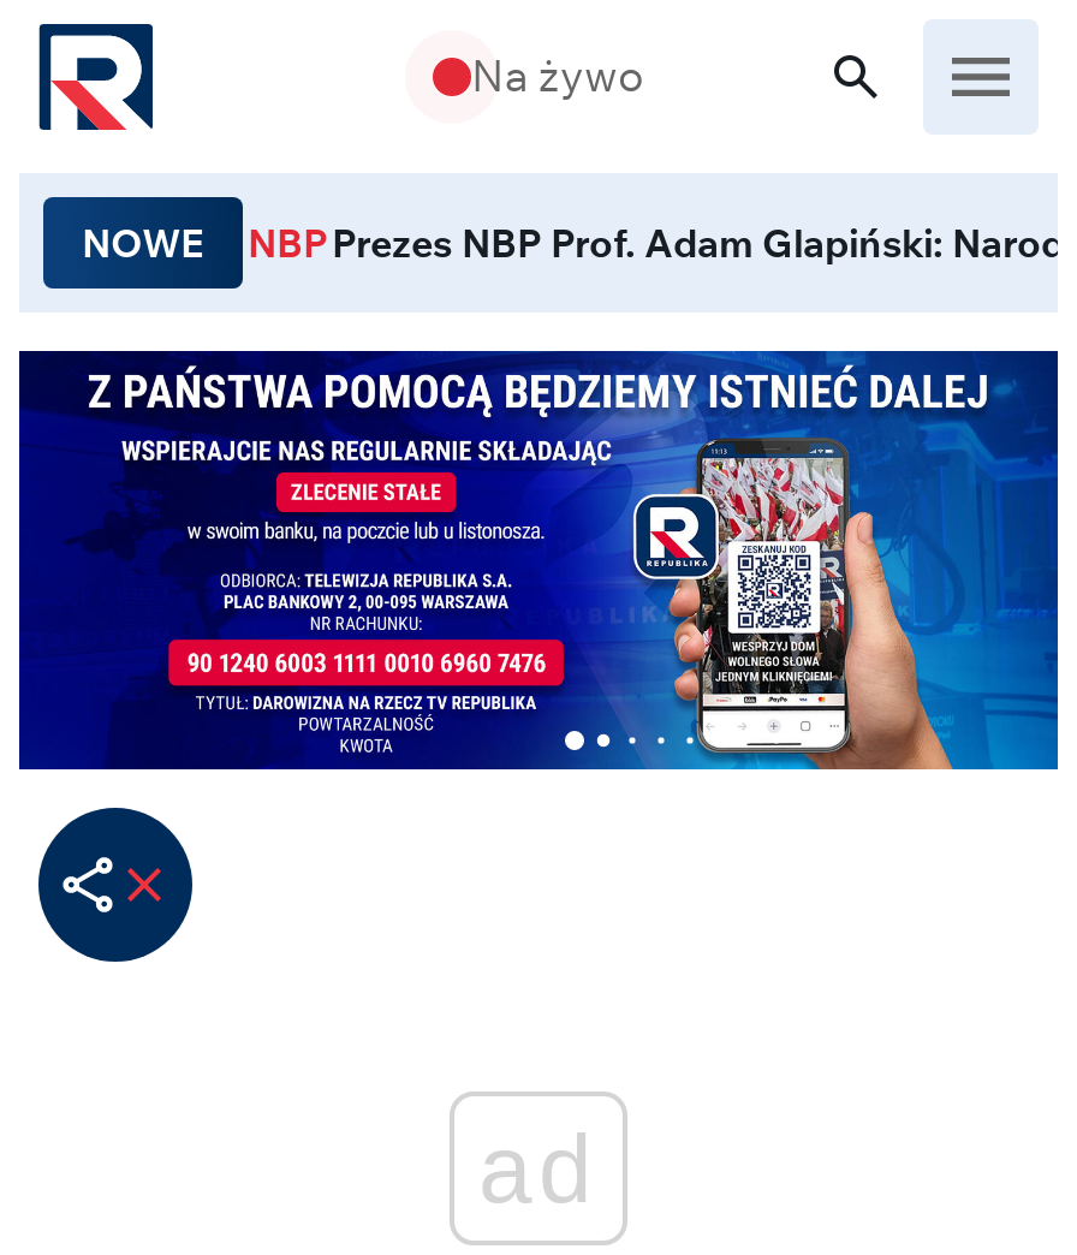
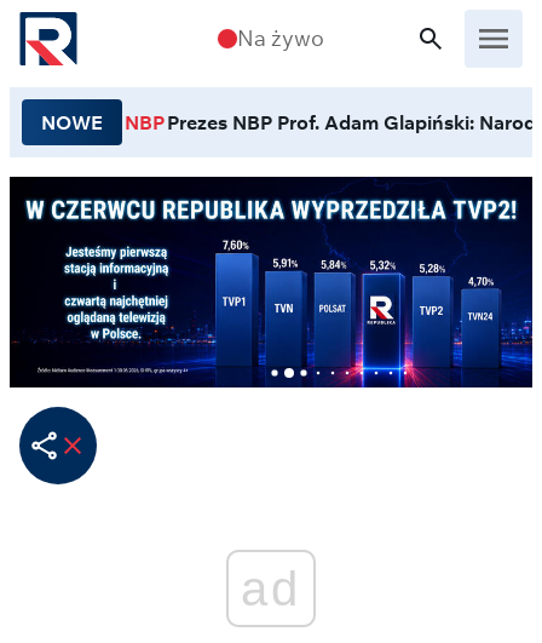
[17,349,1060,772] [image] -> [8,176,534,389] [image]

